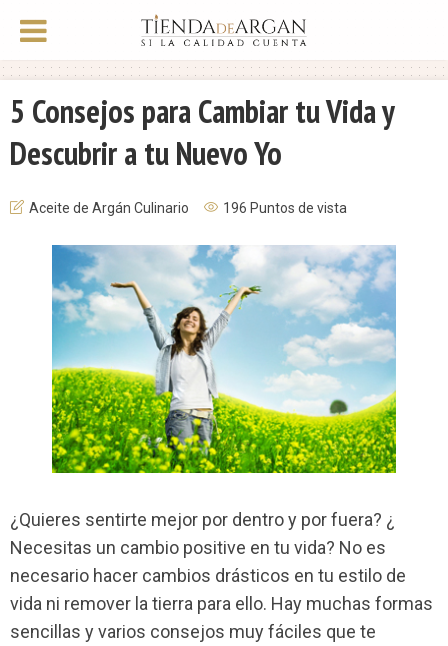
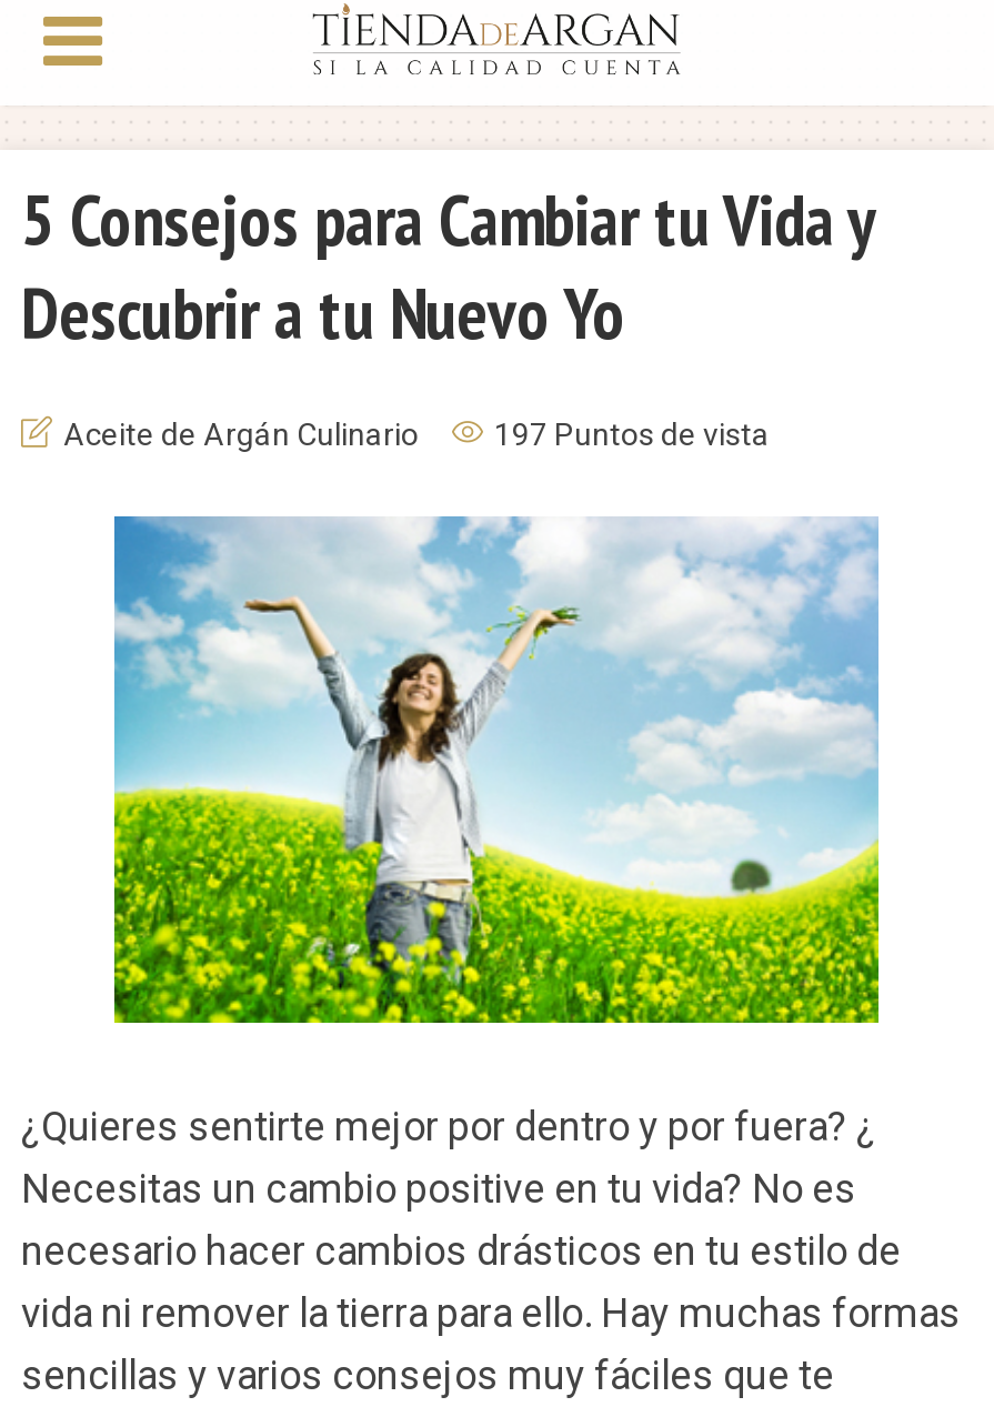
[223,200,347,216] 196 Puntos de vista -> [494,416,770,452] 197 Puntos de vista

